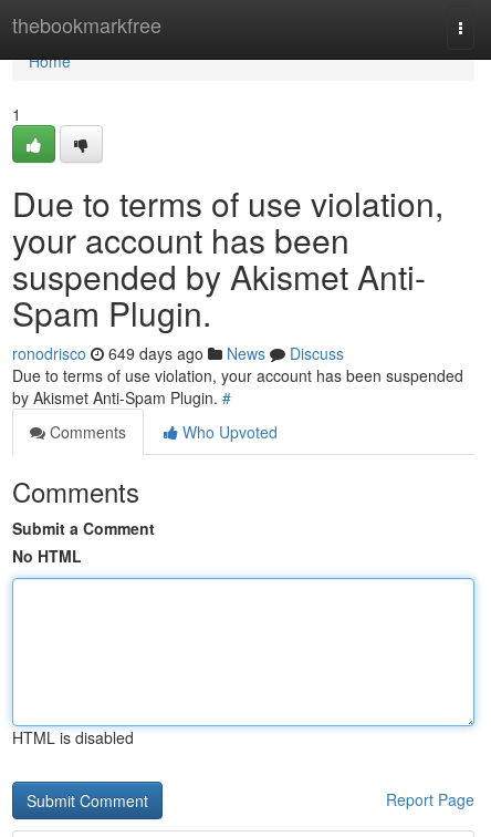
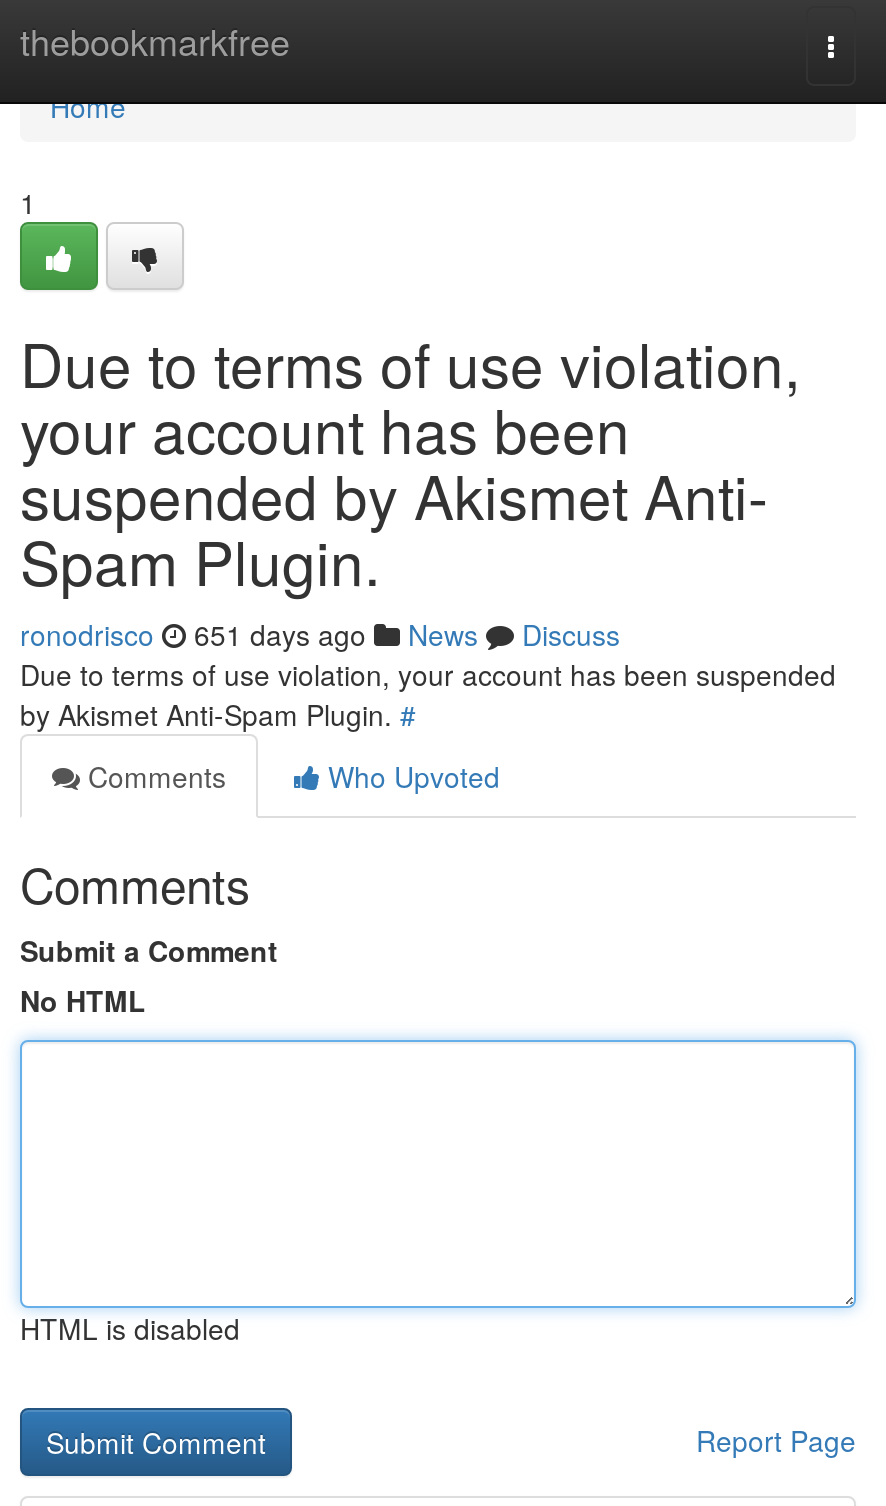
[12,342,344,364] ronodrisco 649 days ago News Discuss -> [20,614,620,654] ronodrisco 651 days ago News Discuss

